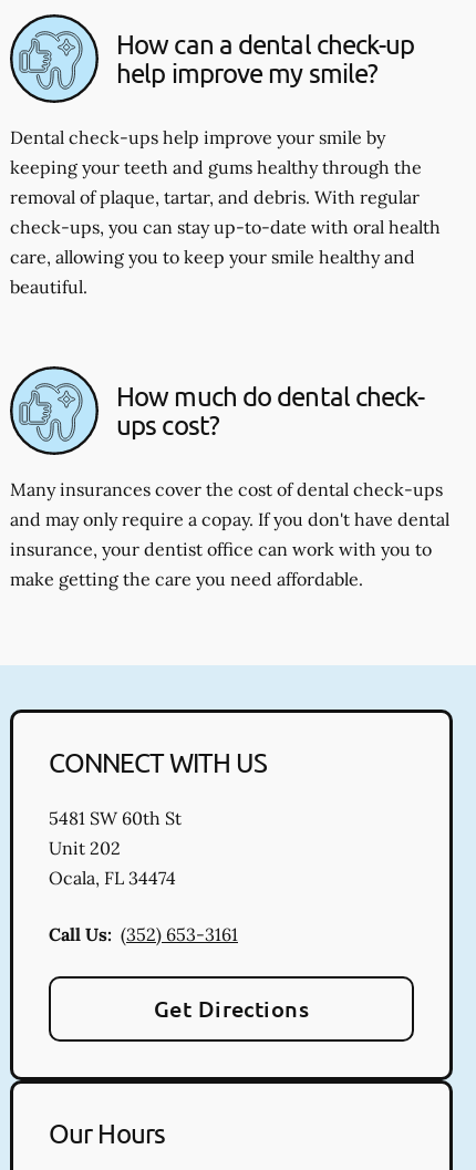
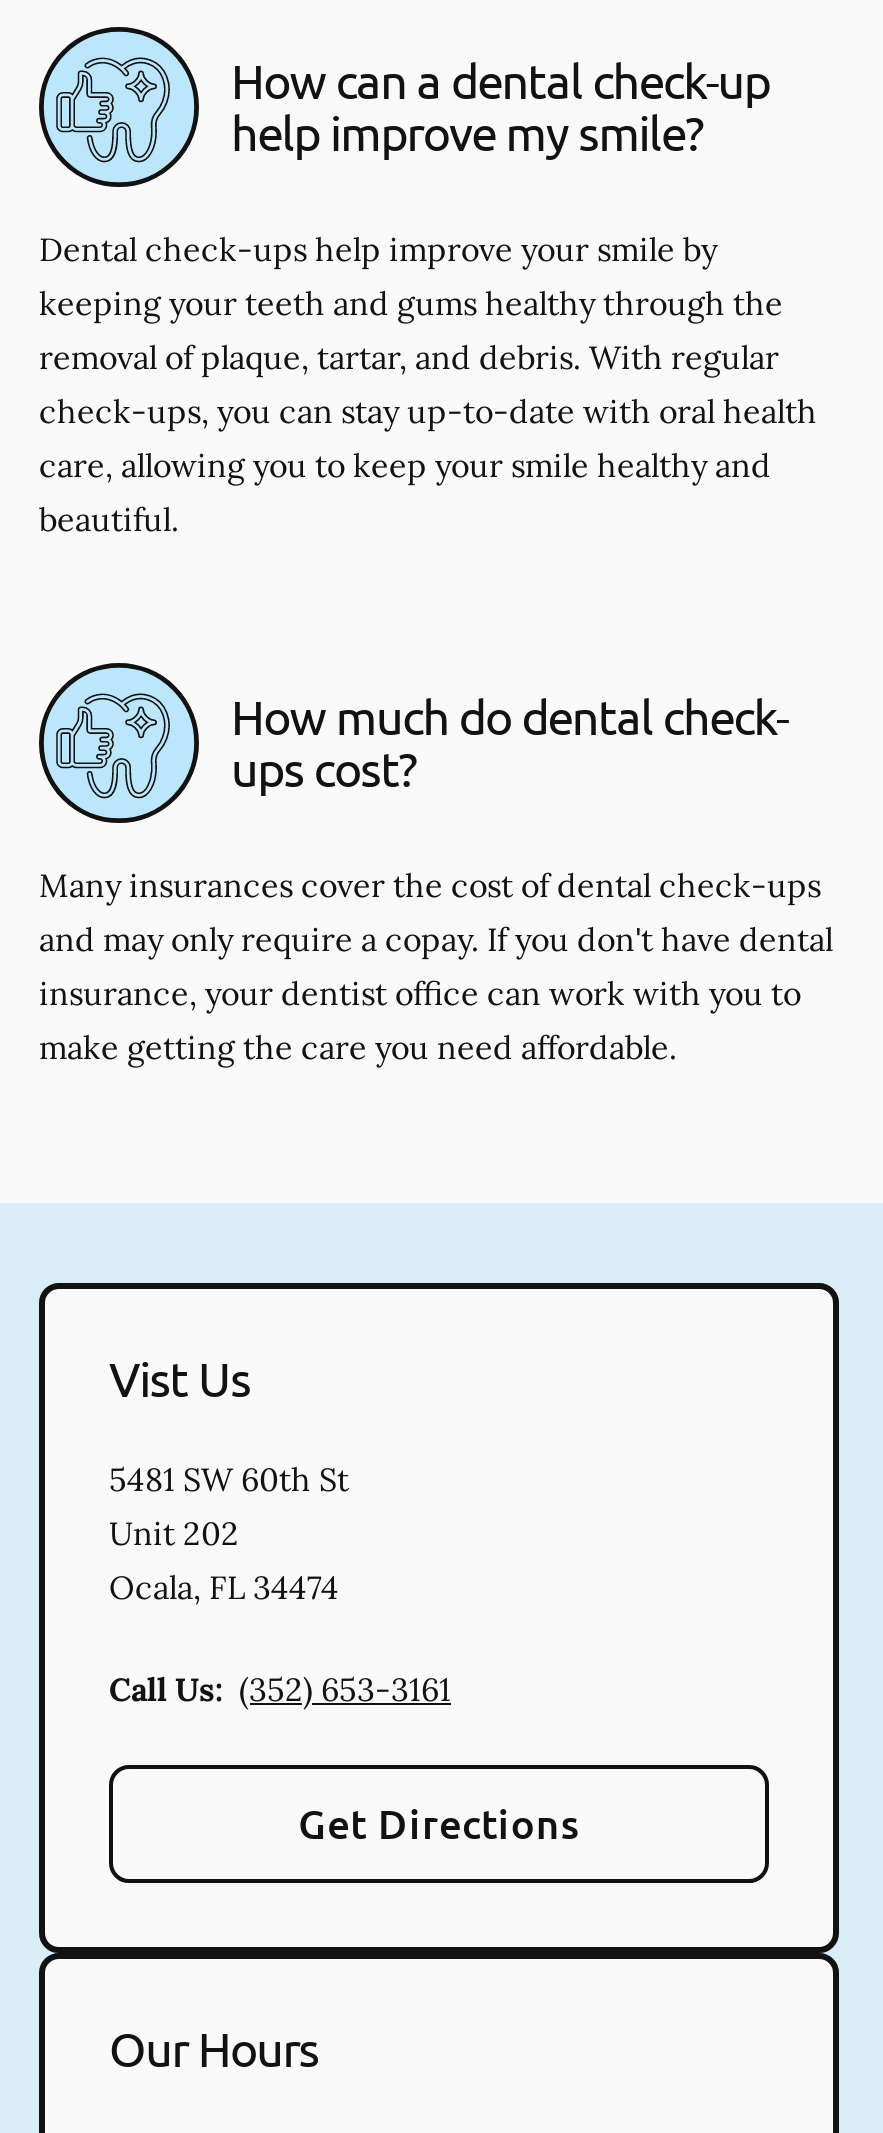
[49,746,267,778] CONNECT WITH US -> [109,1348,250,1406] Vist Us

